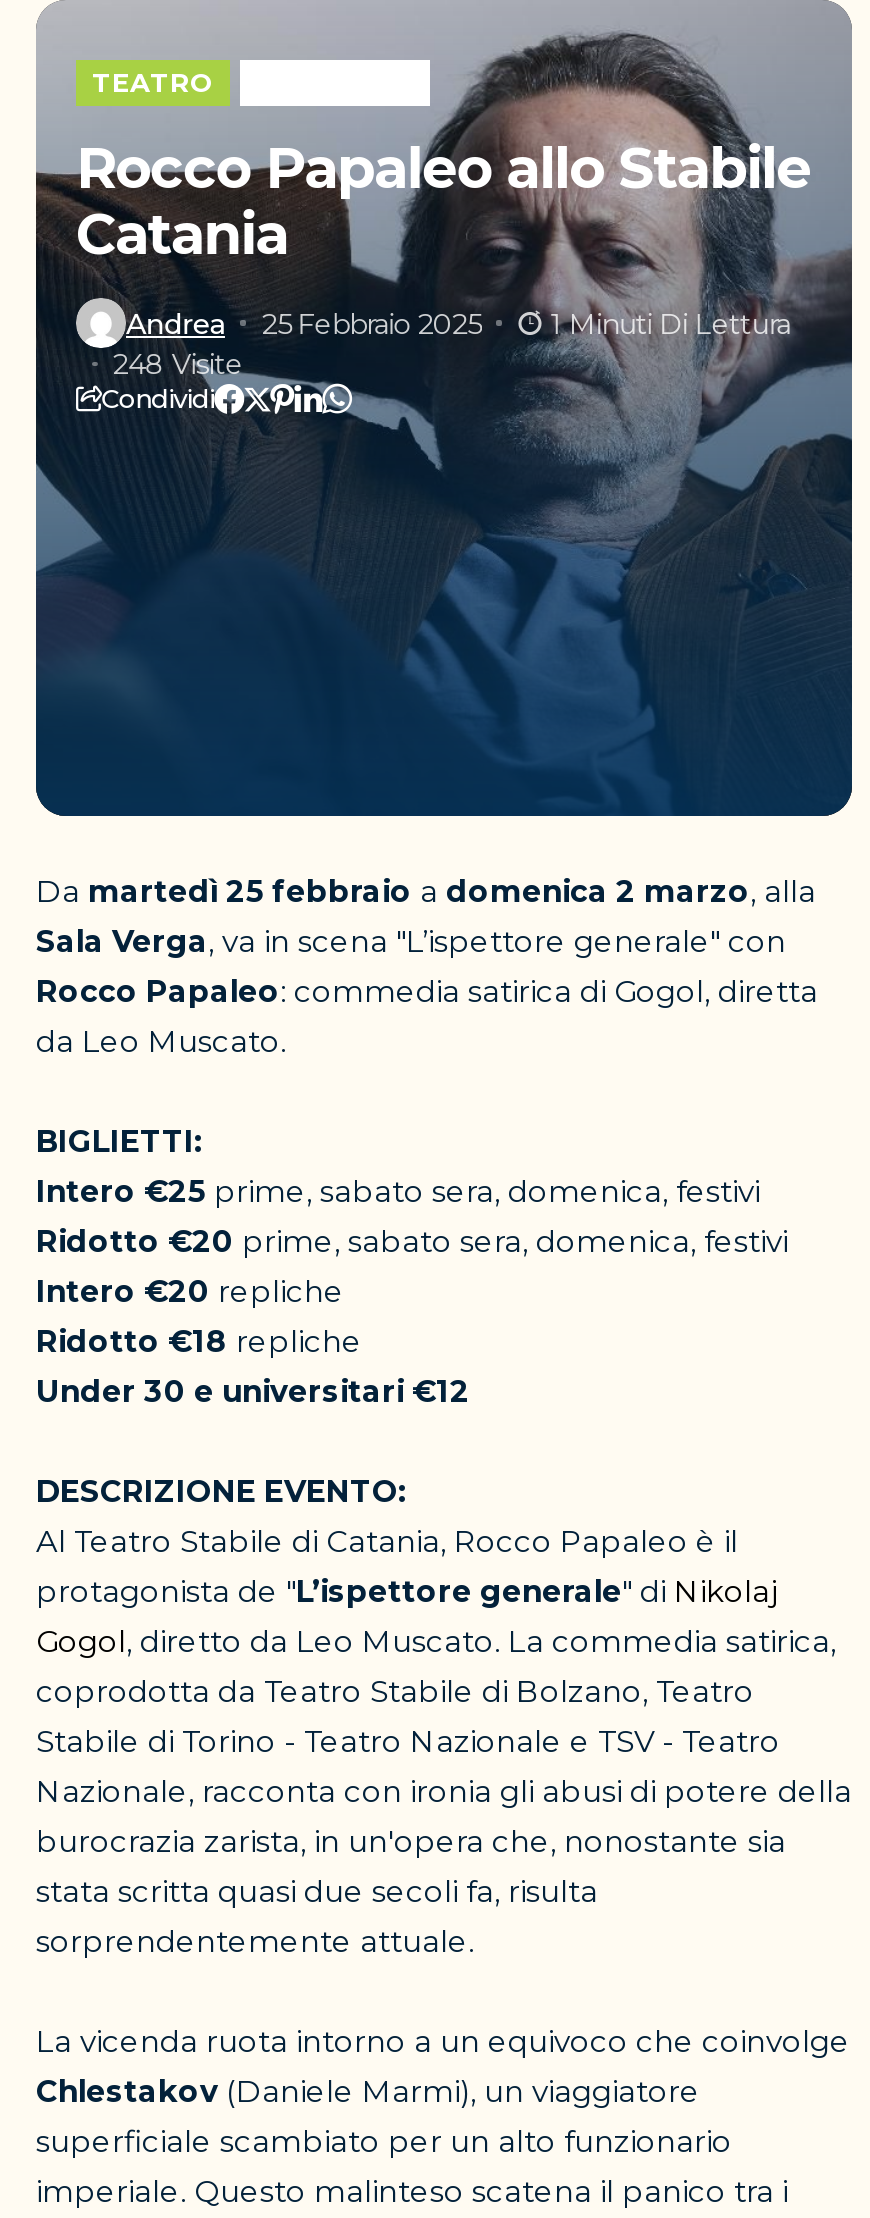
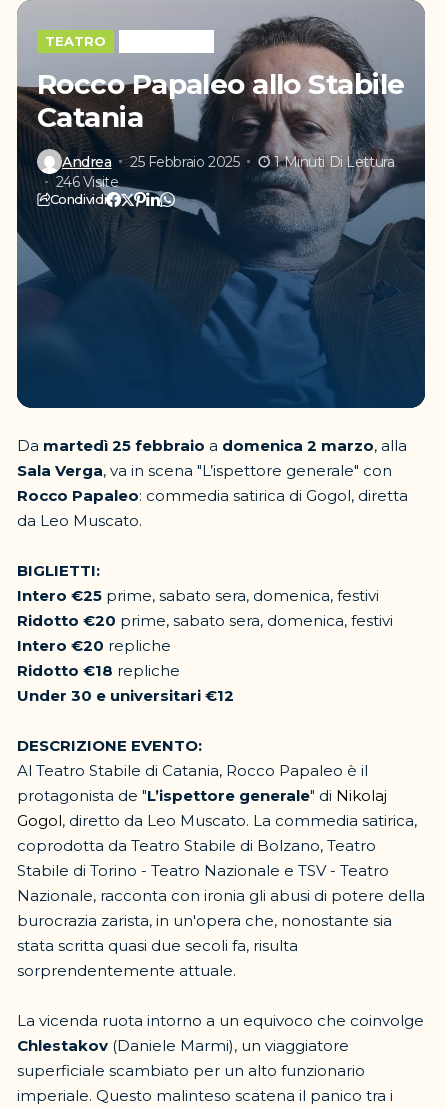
[113,346,243,382] 248 Visite -> [55,173,118,191] 246 Visite

